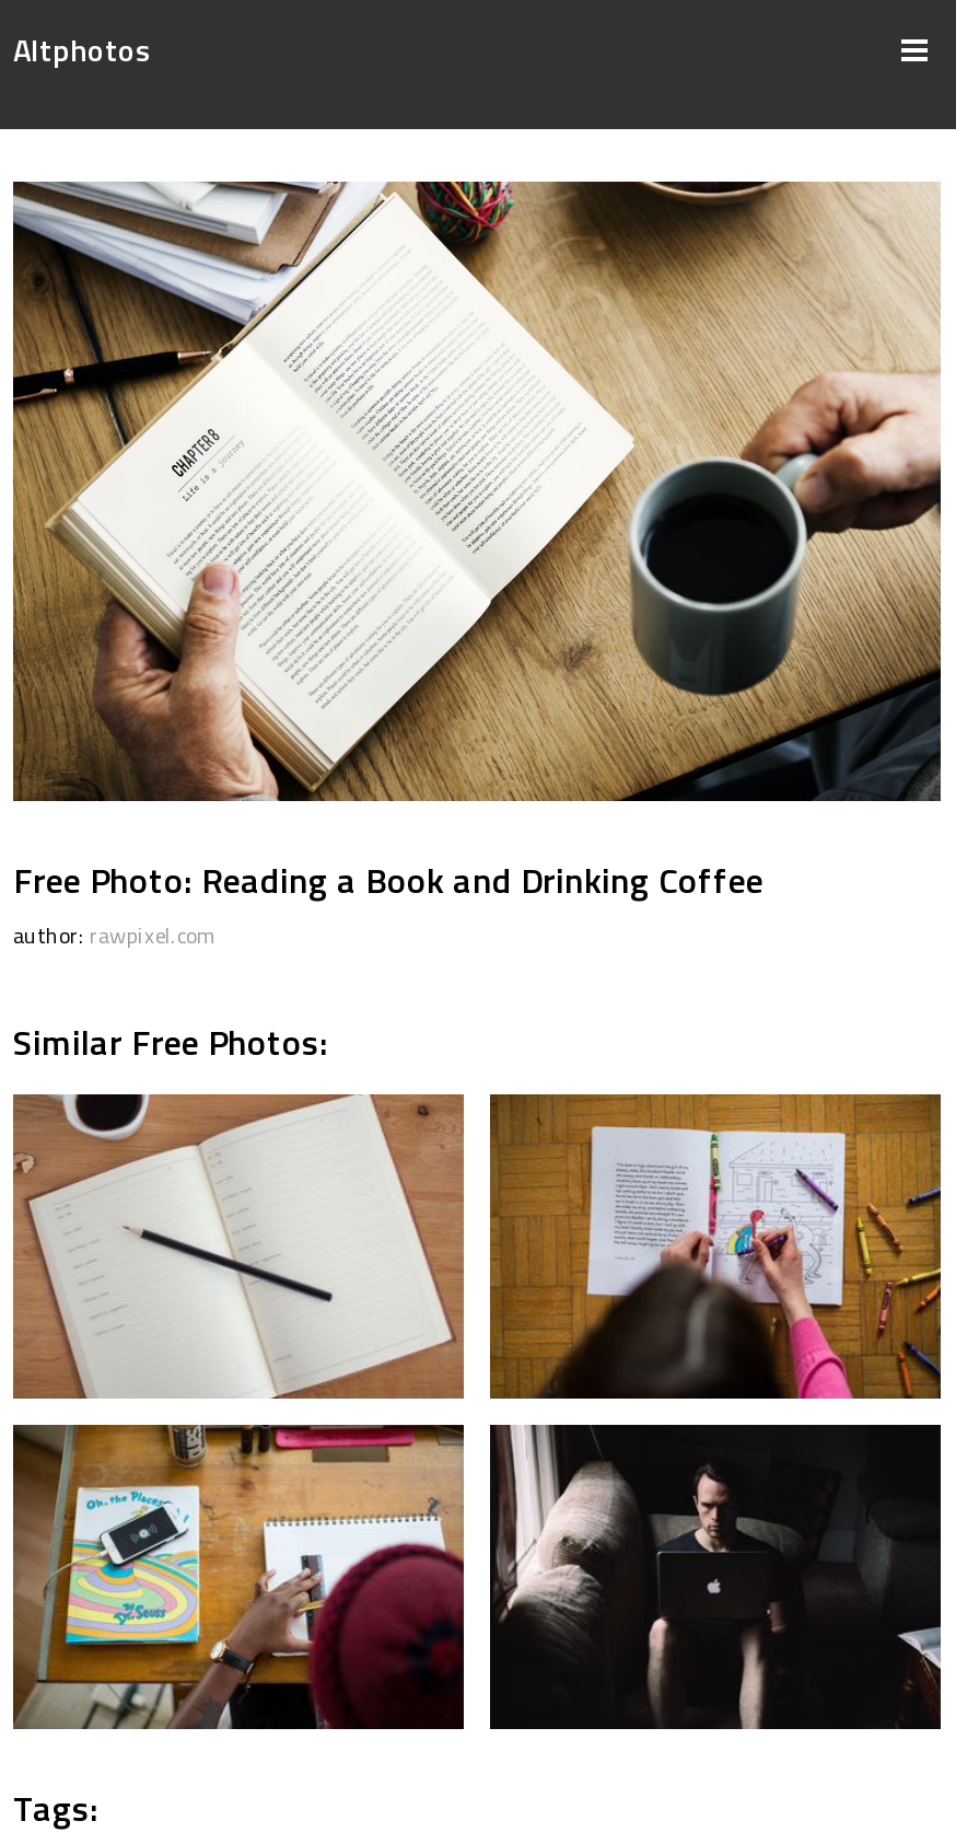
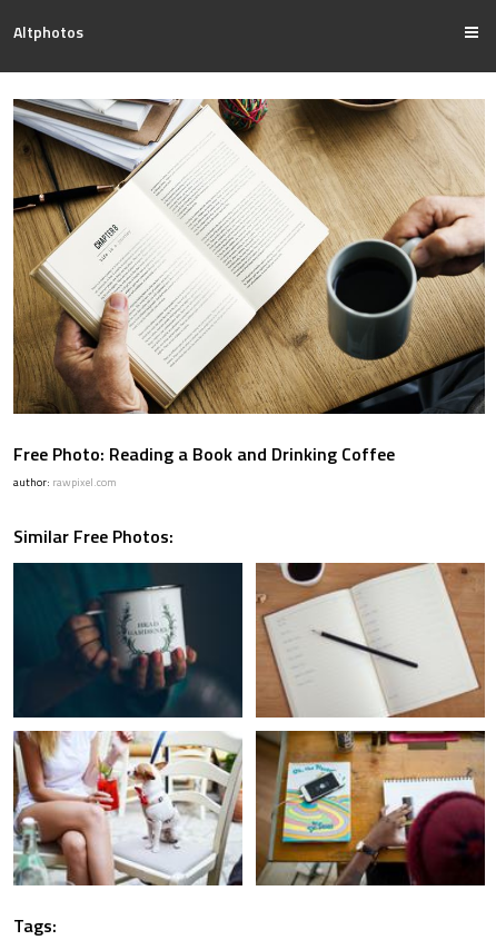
[11,1092,466,1401] [image] -> [12,562,244,719] [image]
[492,1092,943,1401] [image] -> [256,562,486,719] [image]
[11,1423,466,1731] [image] -> [13,731,244,887] [image]
[488,1423,943,1731] [image] -> [255,730,486,887] [image]

